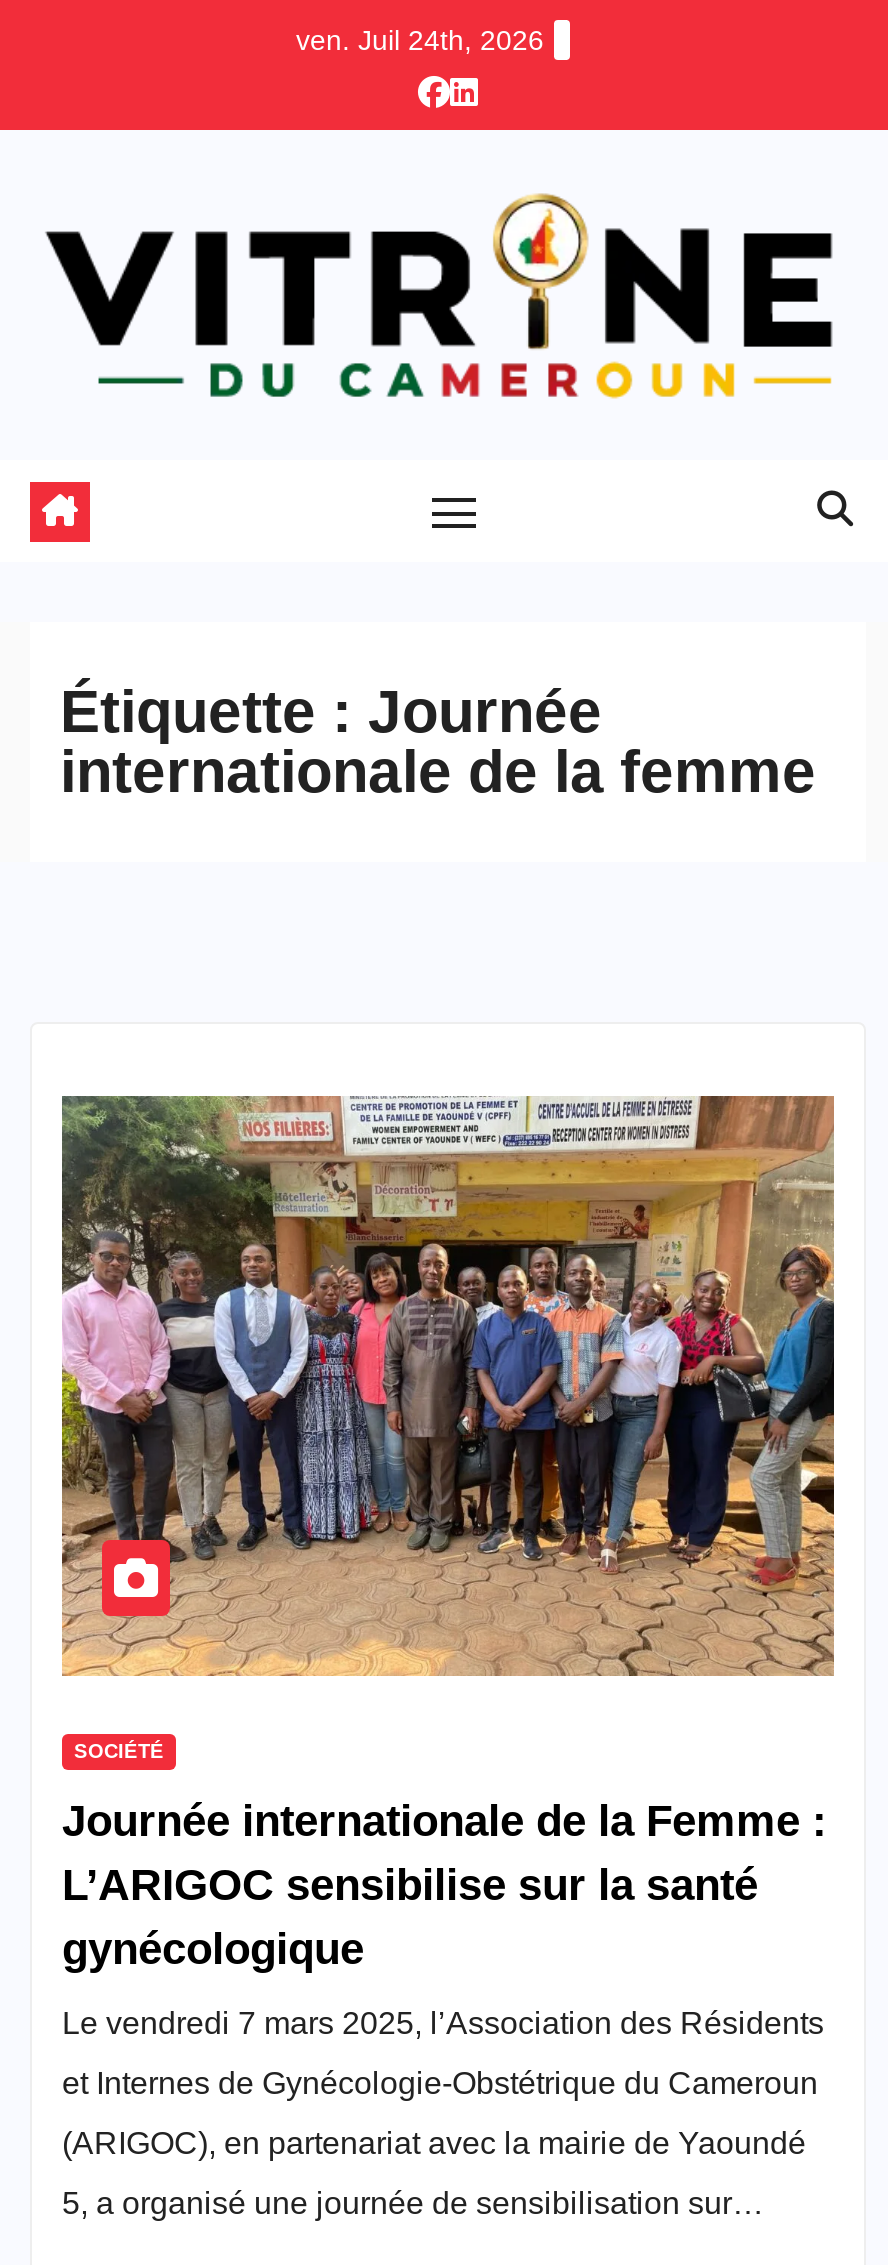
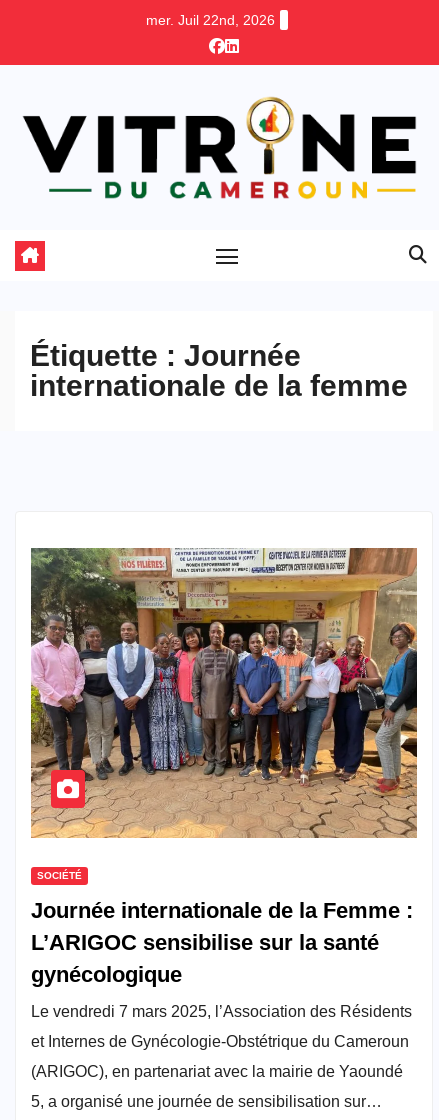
[296,24,544,56] ven. Juil 24th, 2026 -> [145,12,274,28] mer. Juil 22nd, 2026

